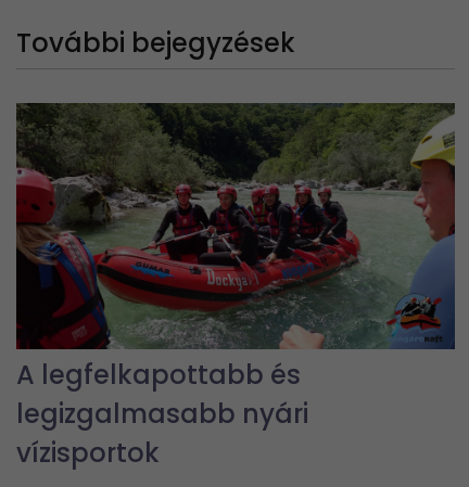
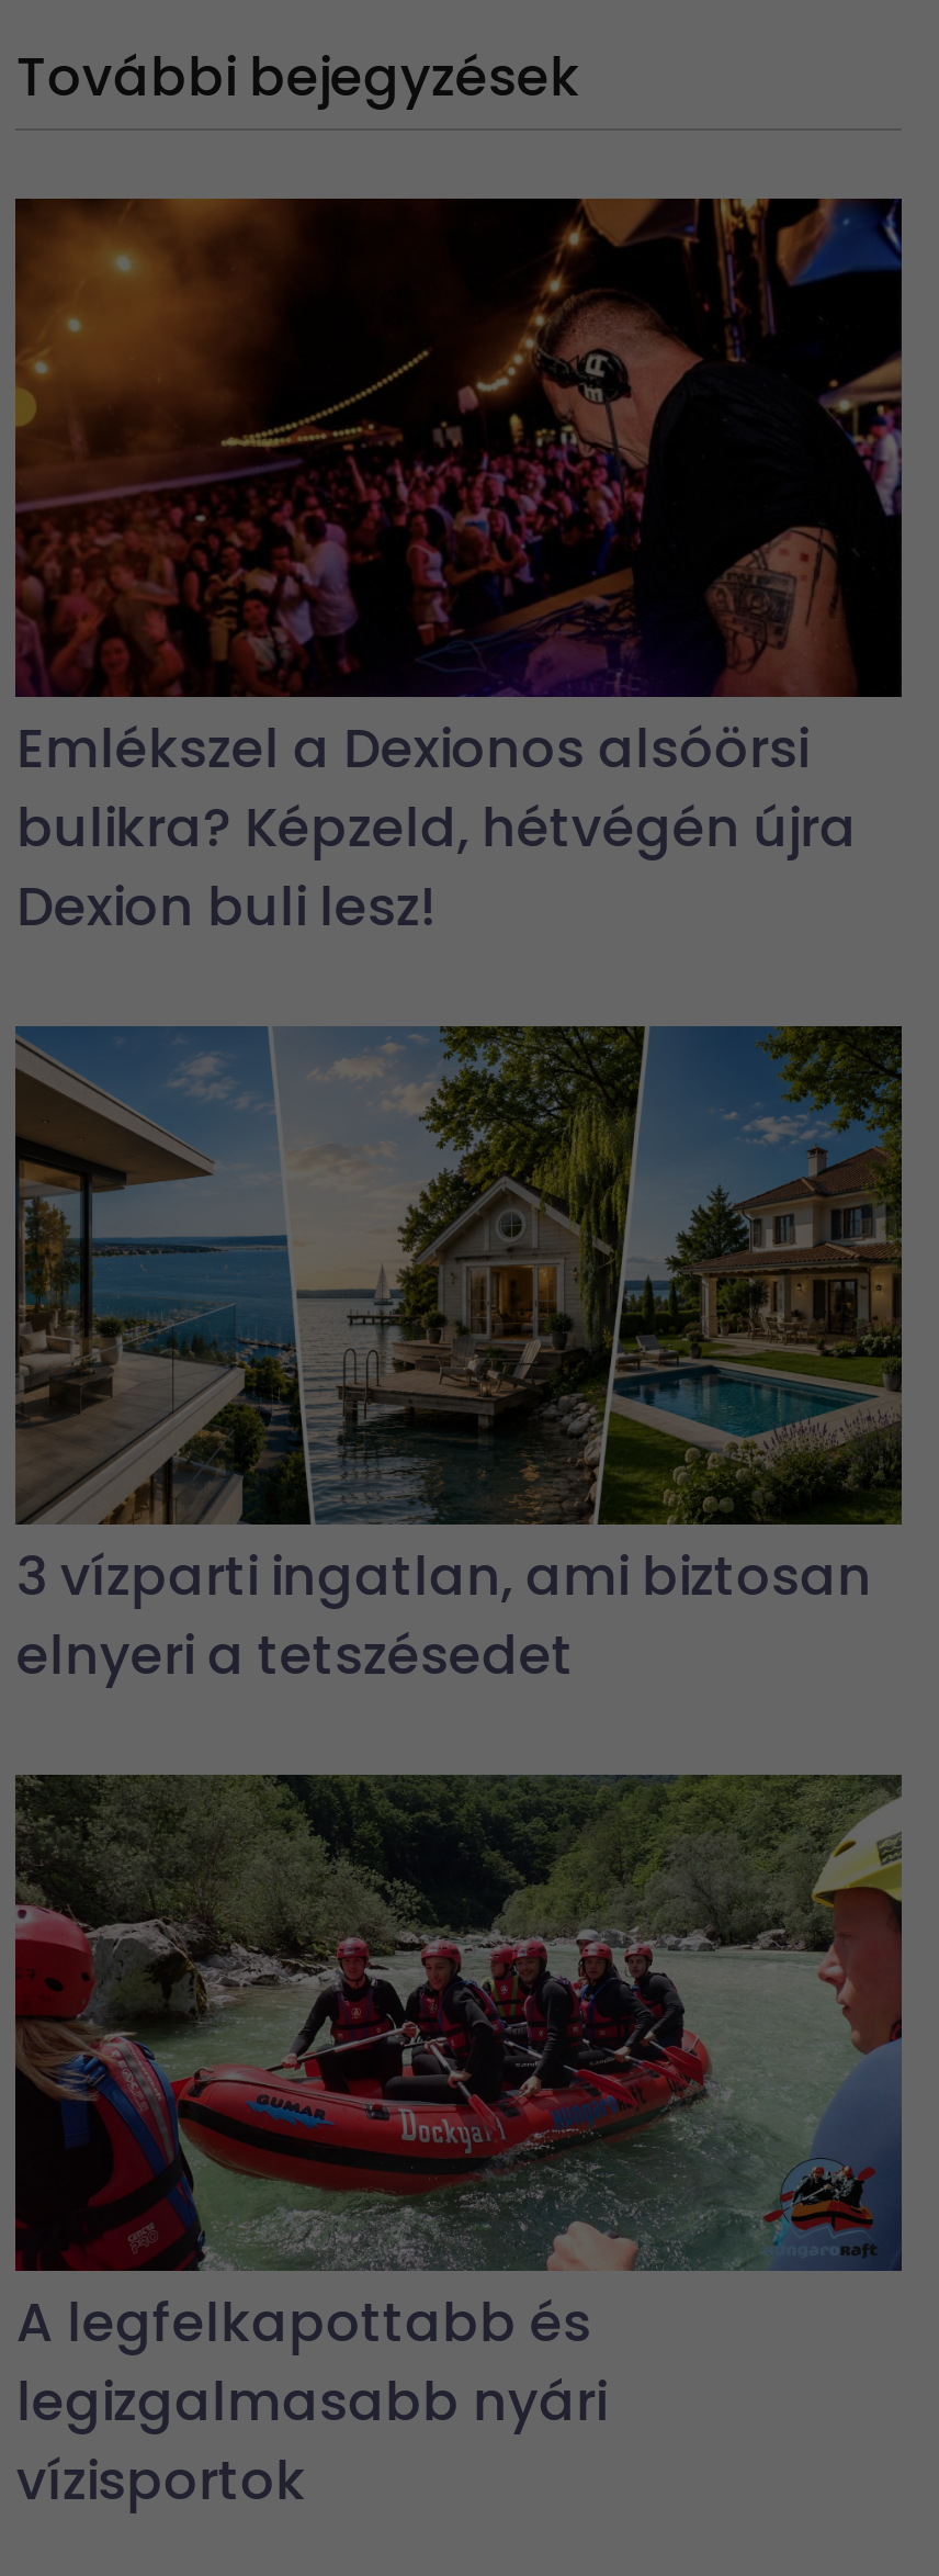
none -> [13,196,904,943] [image] | Emlékszel a Dexionos alsóörsi | bulikra? Képzeld, hétvégén újra | Dexion buli lesz!
none -> [13,1024,904,1691] [image] | 3 vízparti ingatlan, ami biztosan | elnyeri a tetszésedet

